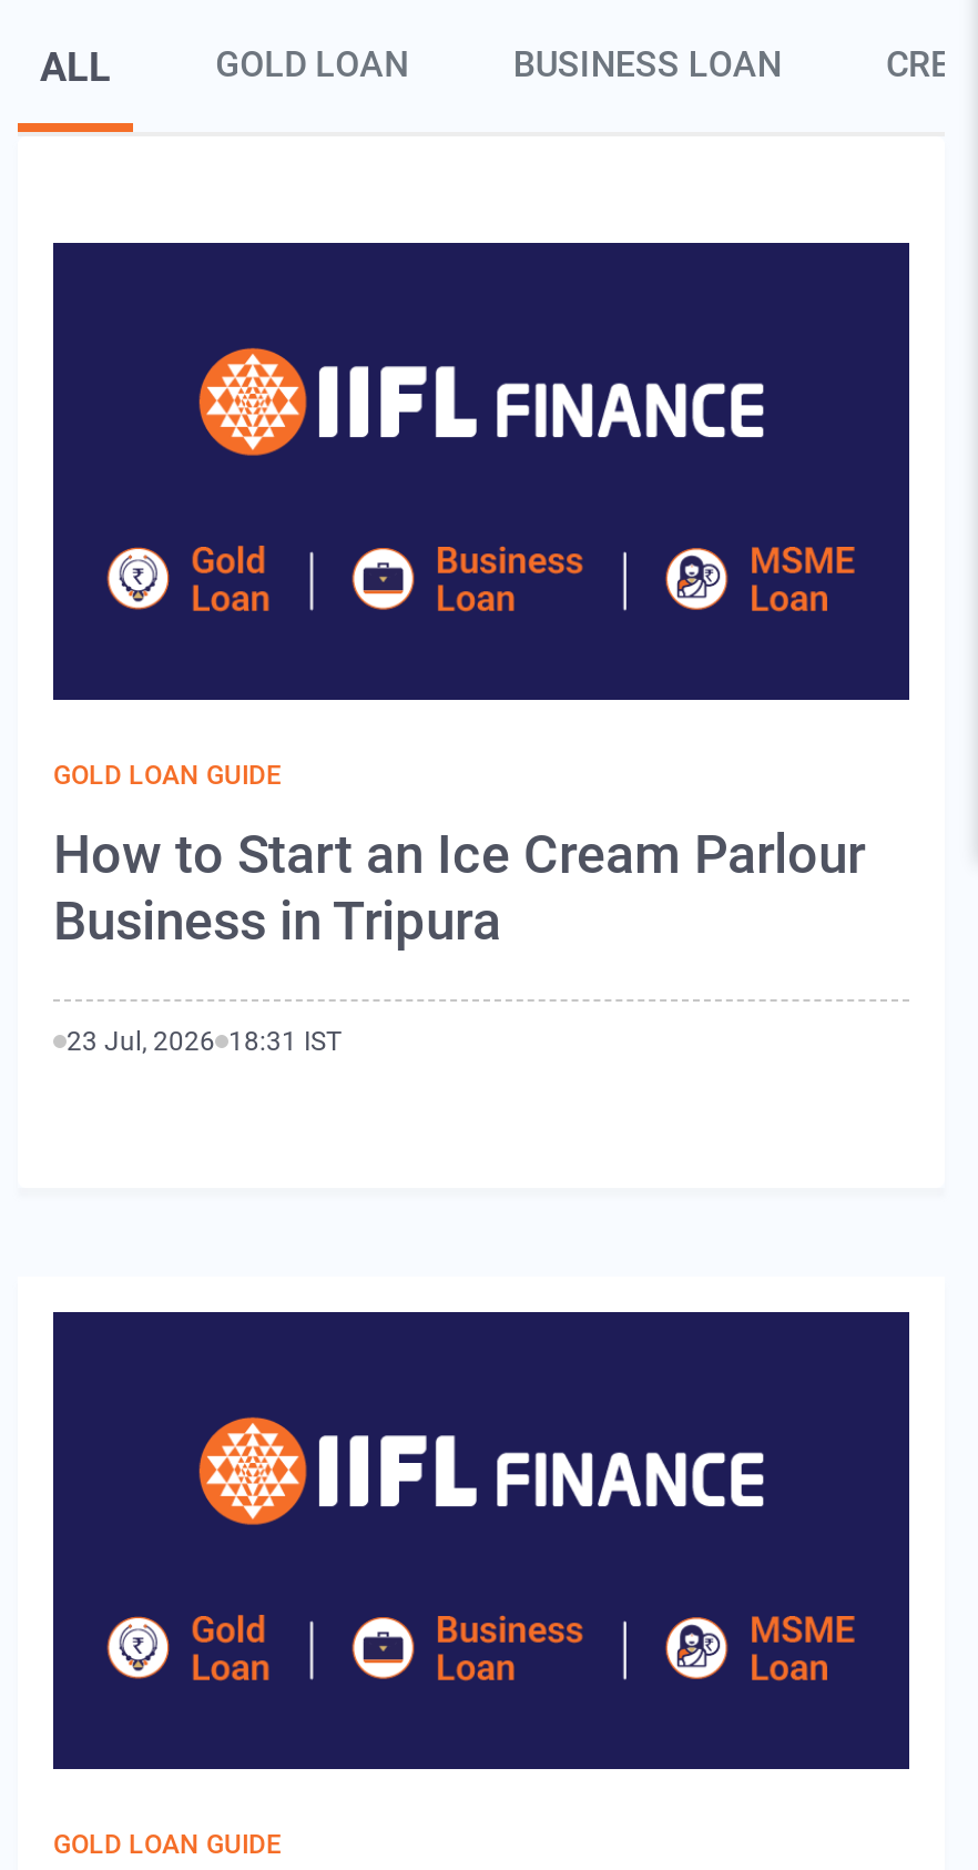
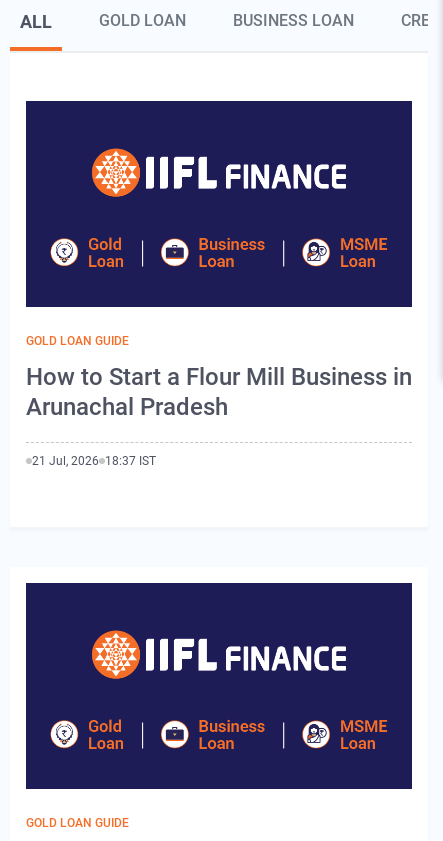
[53,824,865,953] How to Start an Ice Cream Parlour | Business in Tripura -> [26,363,412,421] How to Start a Flour Mill Business in | Arunachal Pradesh
[67,1026,342,1057] 23 Jul, 2026 18:31 IST -> [32,454,156,468] 21 Jul, 2026 18:37 IST

